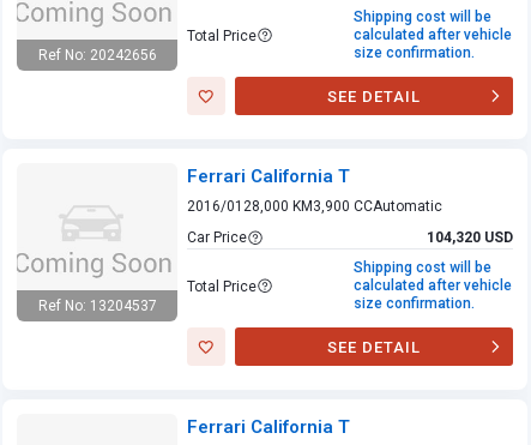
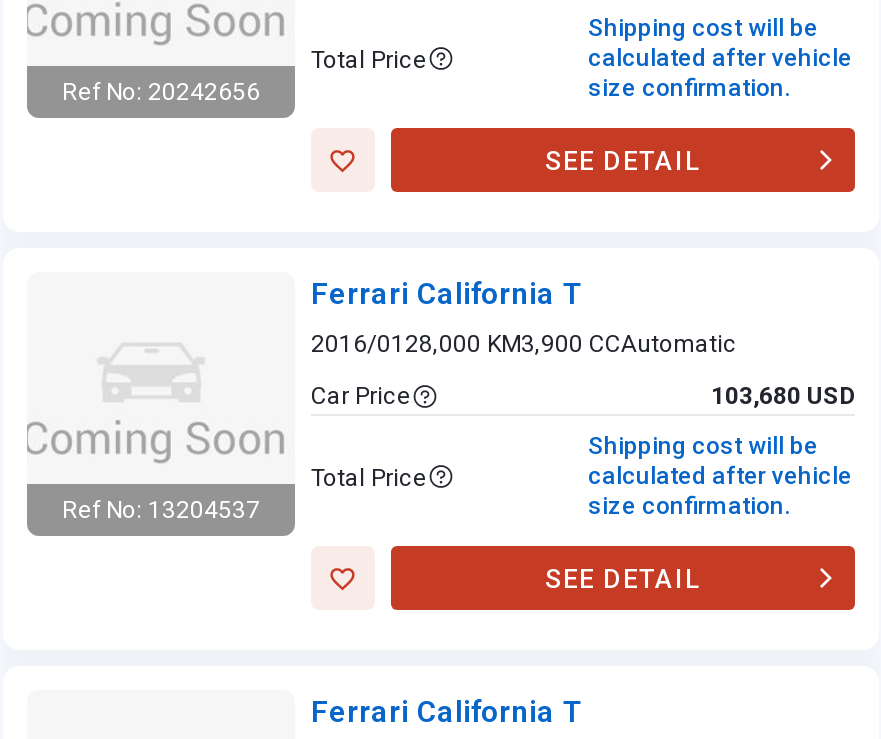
[427,229,513,246] 104,320 USD -> [711,382,855,410] 103,680 USD

